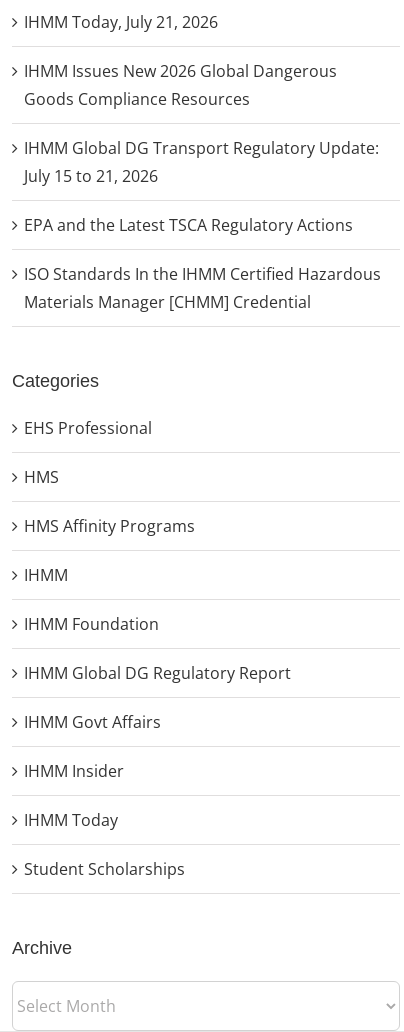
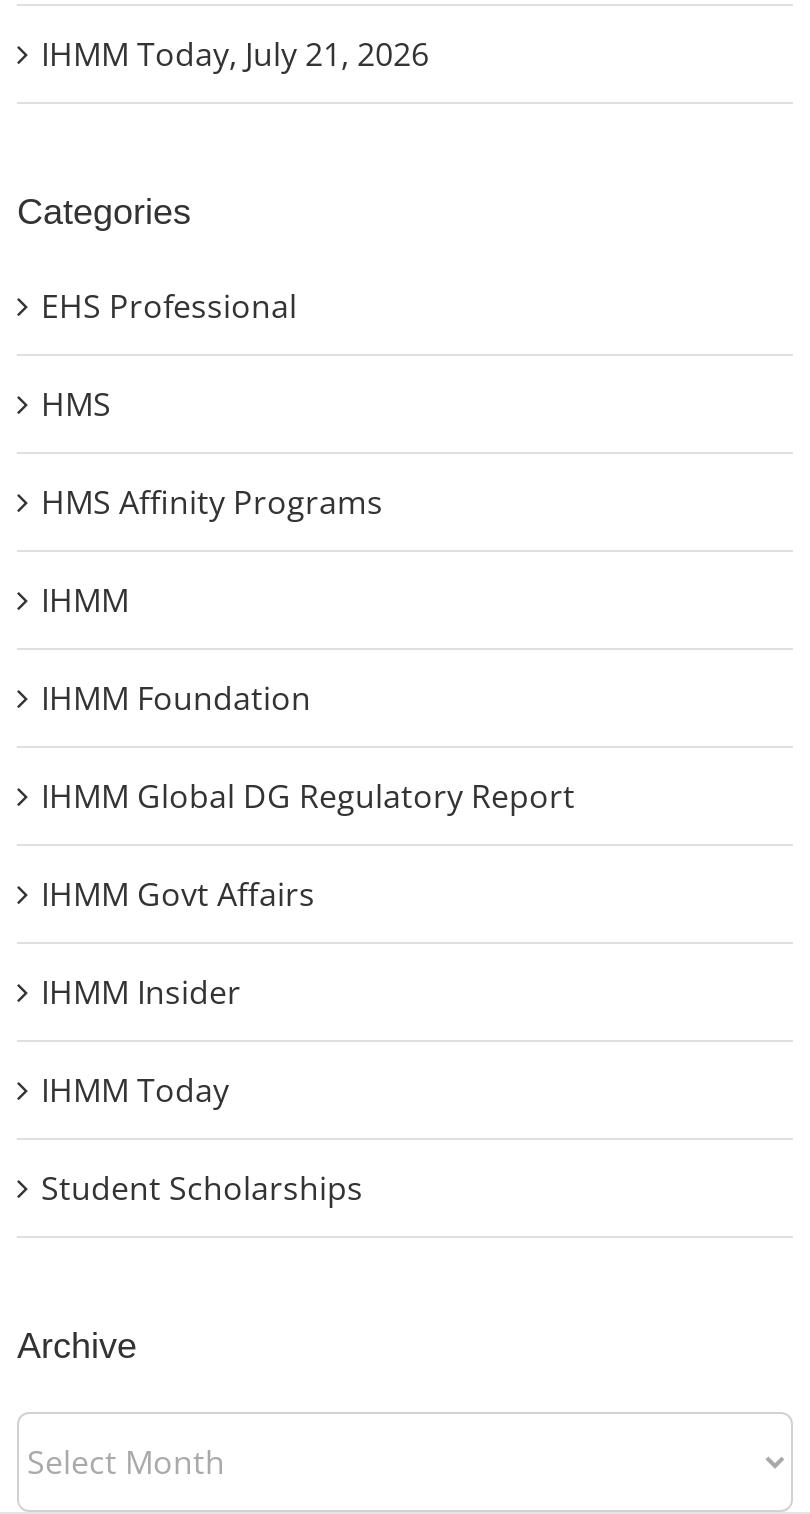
[24,60,381,313] IHMM Issues New 2026 Global Dangerous | Goods Compliance Resources | IHMM Global DG Transport Regulatory Update: | July 15 to 21, 2026 | EPA and the Latest TSCA Regulatory Actions | ISO Standards In the IHMM Certified Hazardous | Materials Manager [CHMM] Credential -> none

